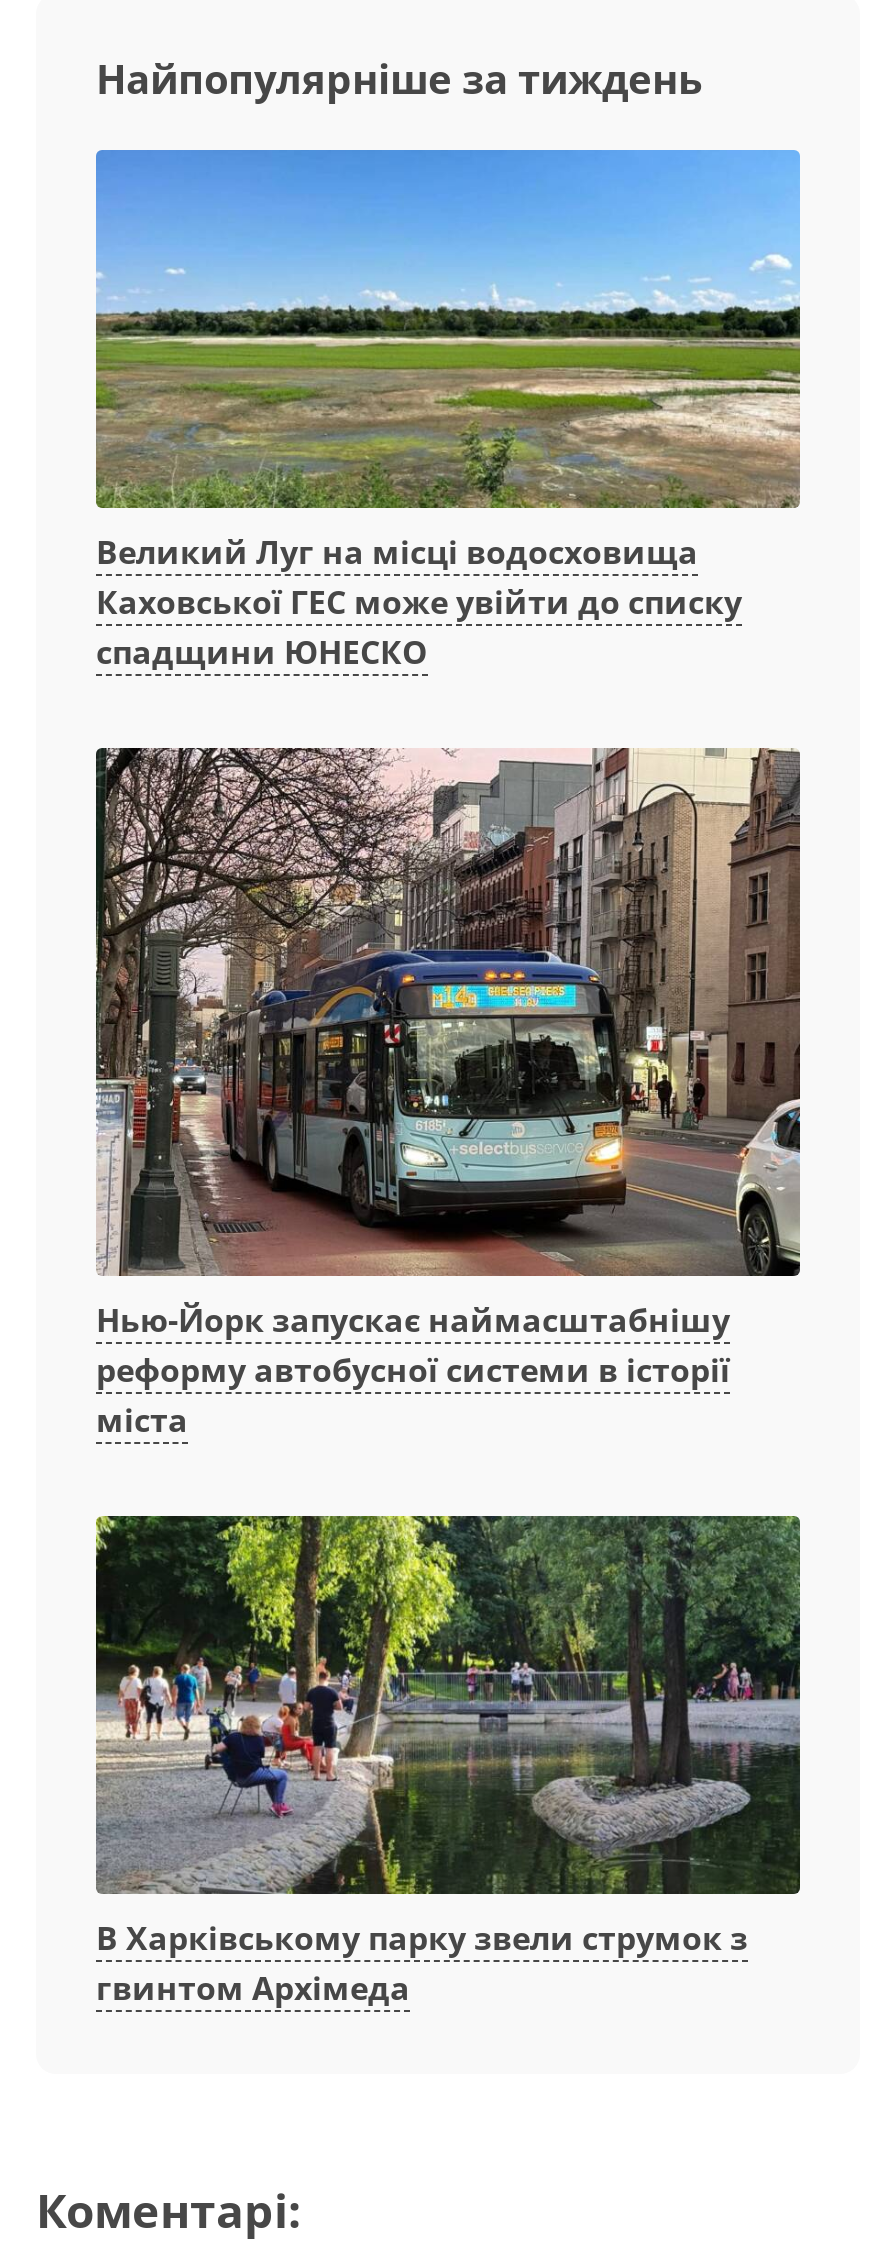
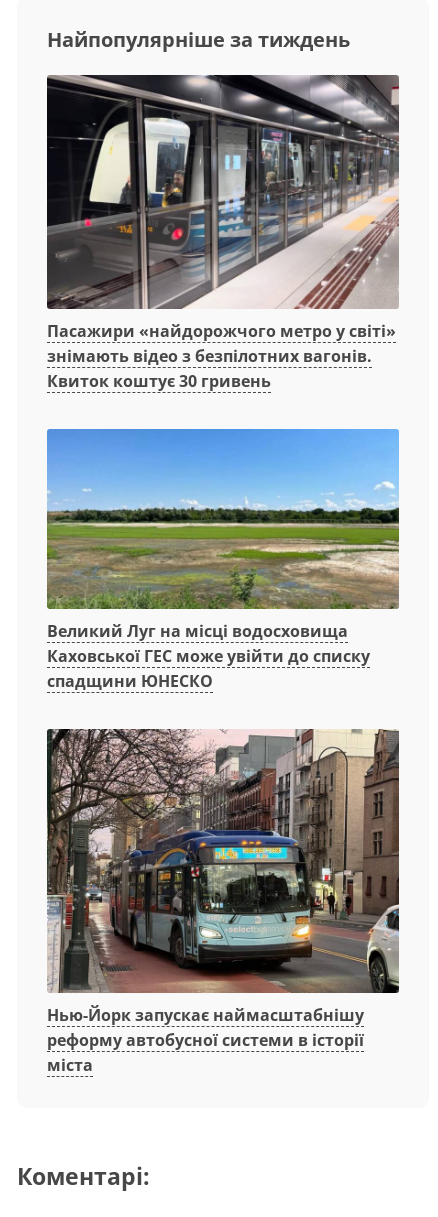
none -> [46,74,400,392] [image] | Пасажири «найдорожчого метро у світі» | знімають відео з безпілотних вагонів. | Квиток коштує 30 гривень
moved [92,184,804,1443] -> [45,447,401,1076]: [image] | Великий Луг на місці водосховища | Каховської ГЕС може увійти до списку | спадщини ЮНЕСКО | Нью-Йорк запускає наймасштабнішу | реформу автобусної системи в історії | міста
[94,1512,802,2010] [image] | В Харківському парку звели струмок з | гвинтом Архімеда -> none

